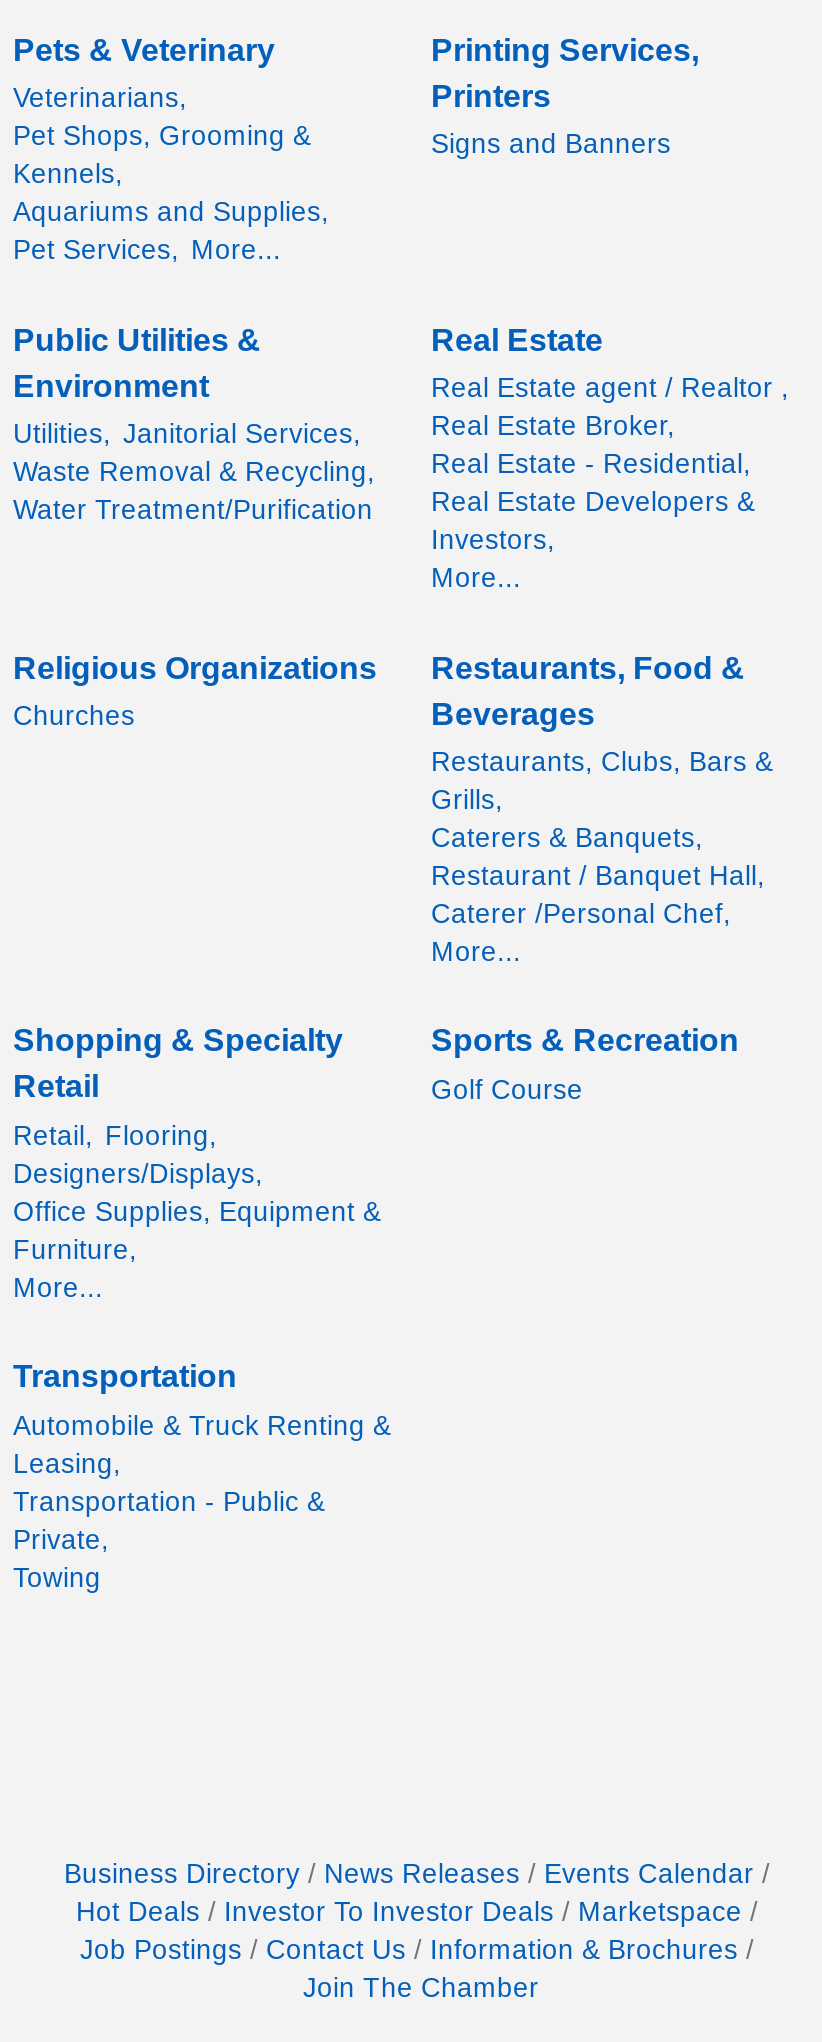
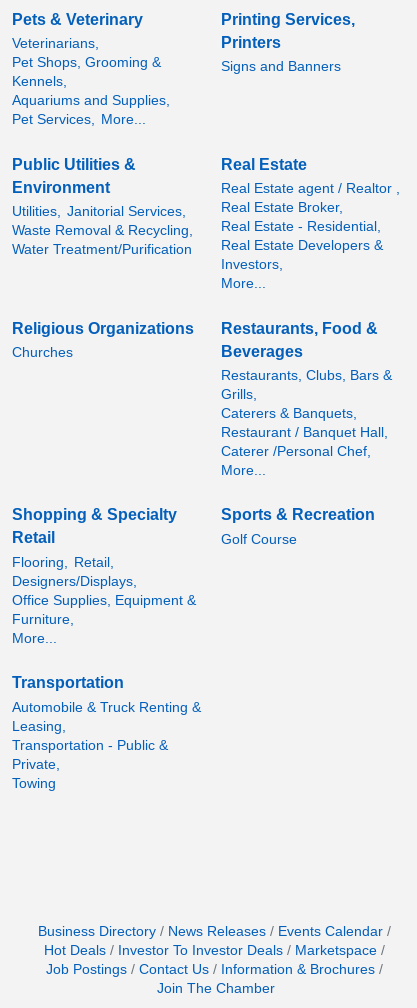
[13,1121,217,1151] Retail, Flooring, -> [12,555,114,570] Flooring, Retail,

